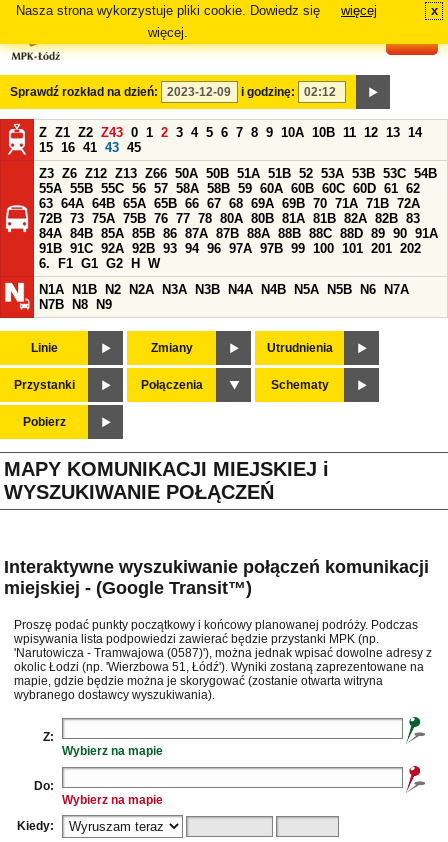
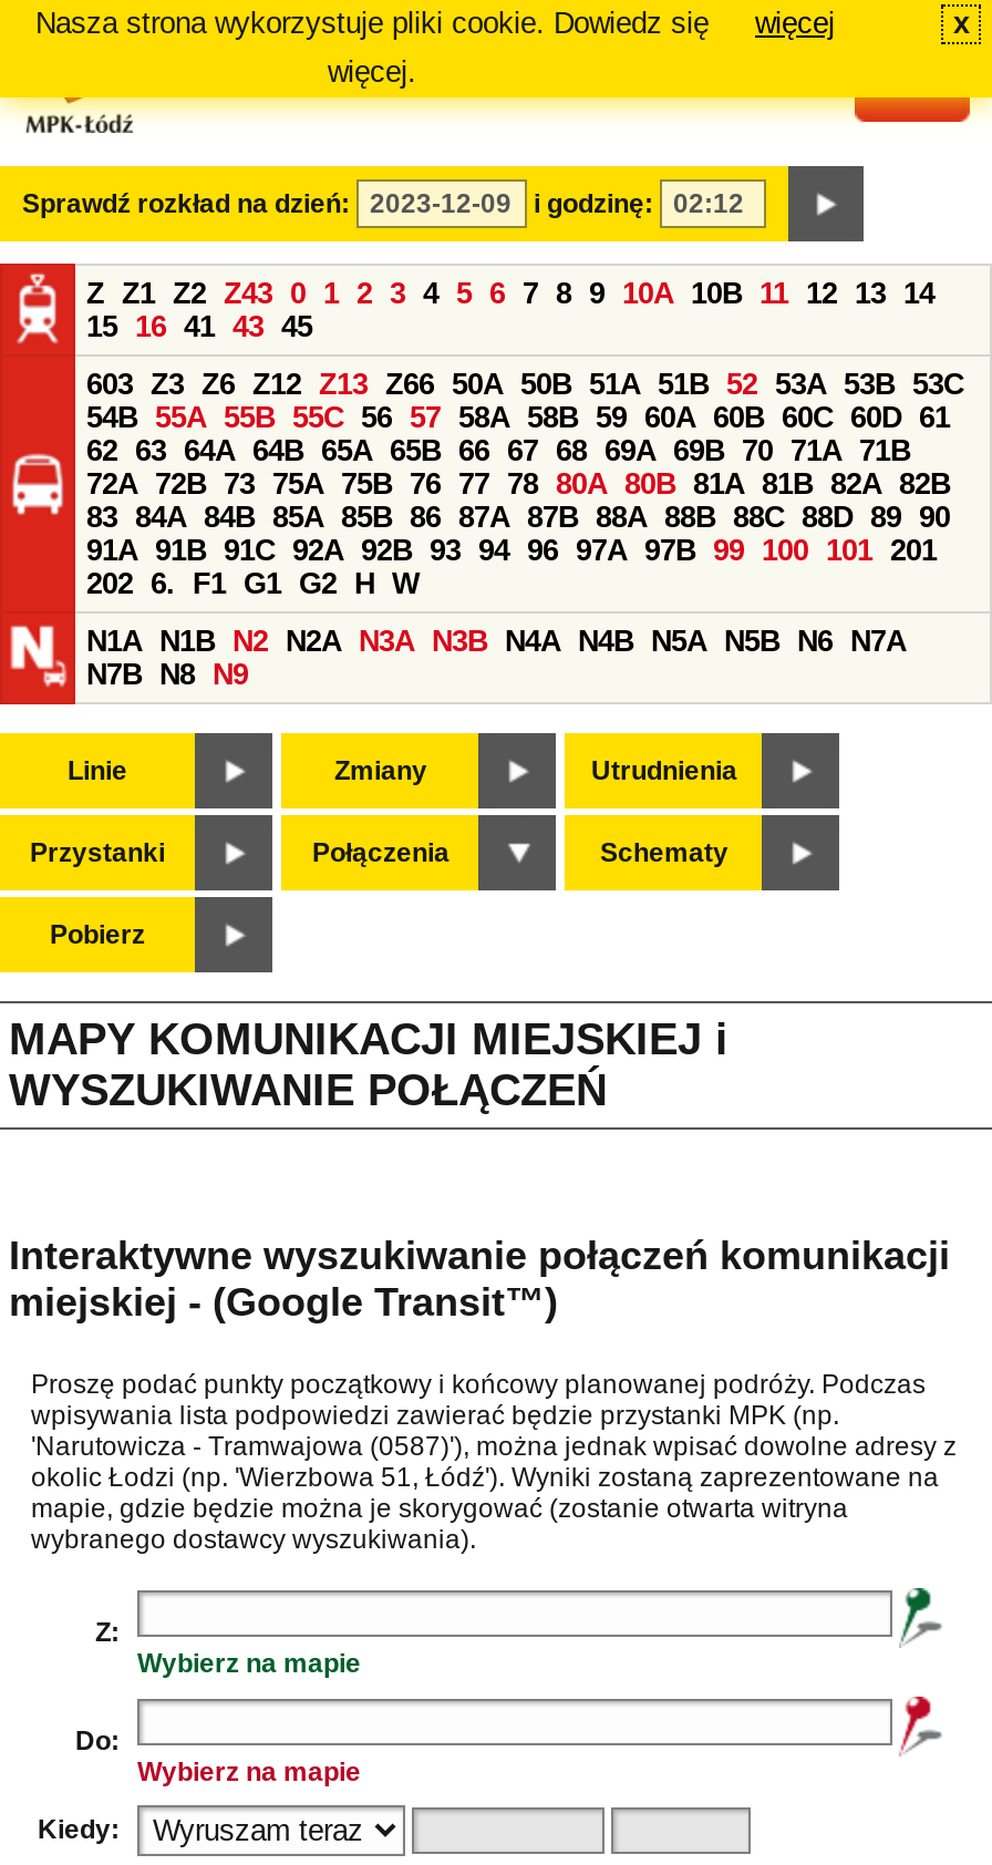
[39,166,438,271] Z3 Z6 Z12 Z13 Z66 50A 50B 51A 51B 52 53A 53B 53C 54B | 55A 55B 55C 56 57 58A 58B 59 60A 60B 60C 60D 61 62 | 63 64A 64B 65A 65B 66 67 68 69A 69B 70 71A 71B 72A | 72B 73 75A 75B 76 77 78 80A 80B 81A 81B 82A 82B 83 | 84A 84B 85A 85B 86 87A 87B 88A 88B 88C 88D 89 90 91A | 91B 91C 92A 92B 93 94 96 97A 97B 99 100 101 201 202 | 6. F1 G1 G2 H W -> [86,368,963,600] 603 Z3 Z6 Z12 Z13 Z66 50A 50B 51A 51B 52 53A 53B 53C | 54B 55A 55B 55C 56 57 58A 58B 59 60A 60B 60C 60D 61 | 62 63 64A 64B 65A 65B 66 67 68 69A 69B 70 71A 71B | 72A 72B 73 75A 75B 76 77 78 80A 80B 81A 81B 82A 82B | 83 84A 84B 85A 85B 86 87A 87B 88A 88B 88C 88D 89 90 | 91A 91B 91C 92A 92B 93 94 96 97A 97B 99 100 101 201 | 202 6. F1 G1 G2 H W

